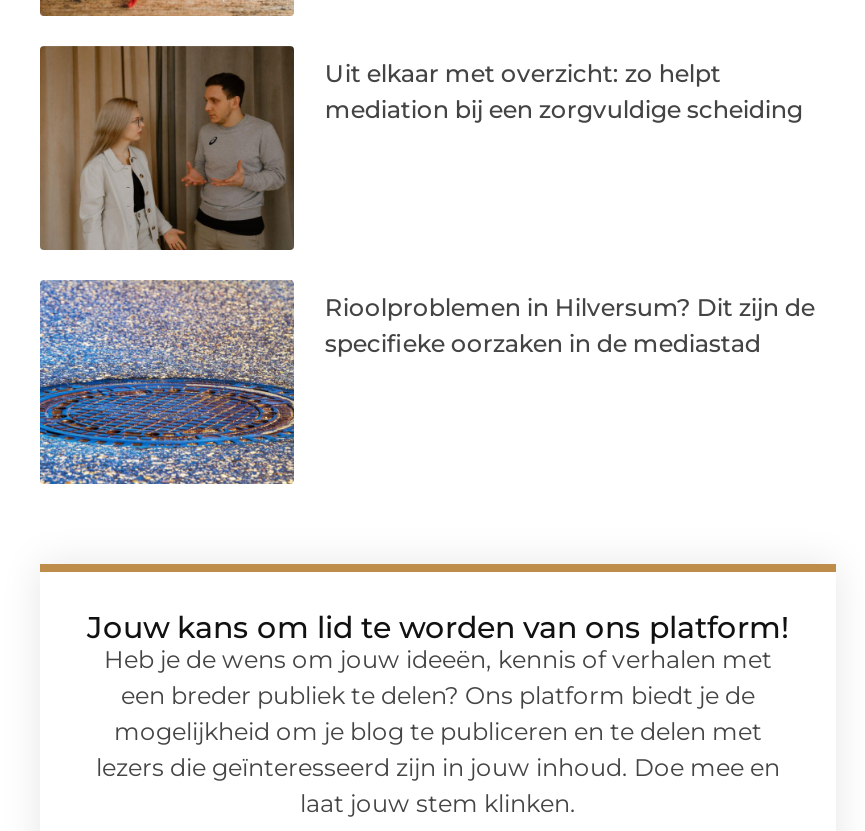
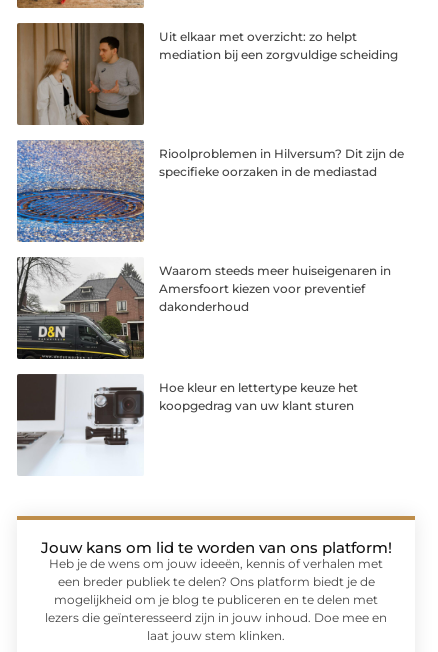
none -> [16,257,391,360] [image] | Waarom steeds meer huiseigenaren in | Amersfoort kiezen voor preventief | dakonderhoud
none -> [16,374,358,475] [image] | Hoe kleur en lettertype keuze het | koopgedrag van uw klant sturen

